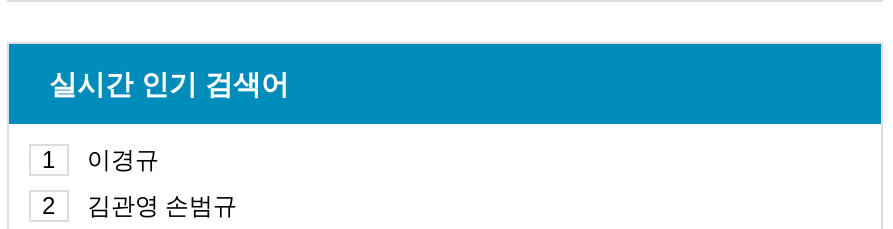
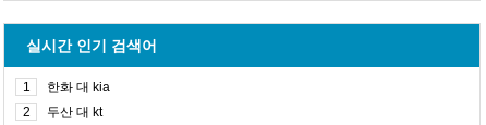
[87,146,159,174] 이경규 -> [47,79,110,95] 한화 대 kia
[87,192,237,220] 김관영 손범규 -> [47,104,102,120] 두산 대 kt

